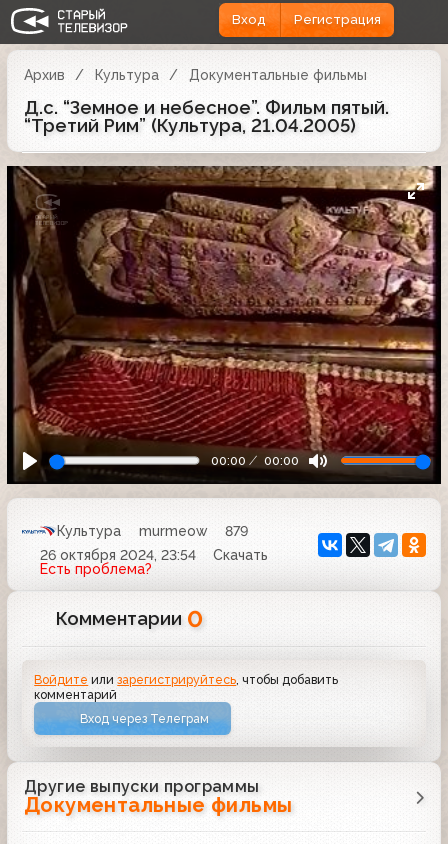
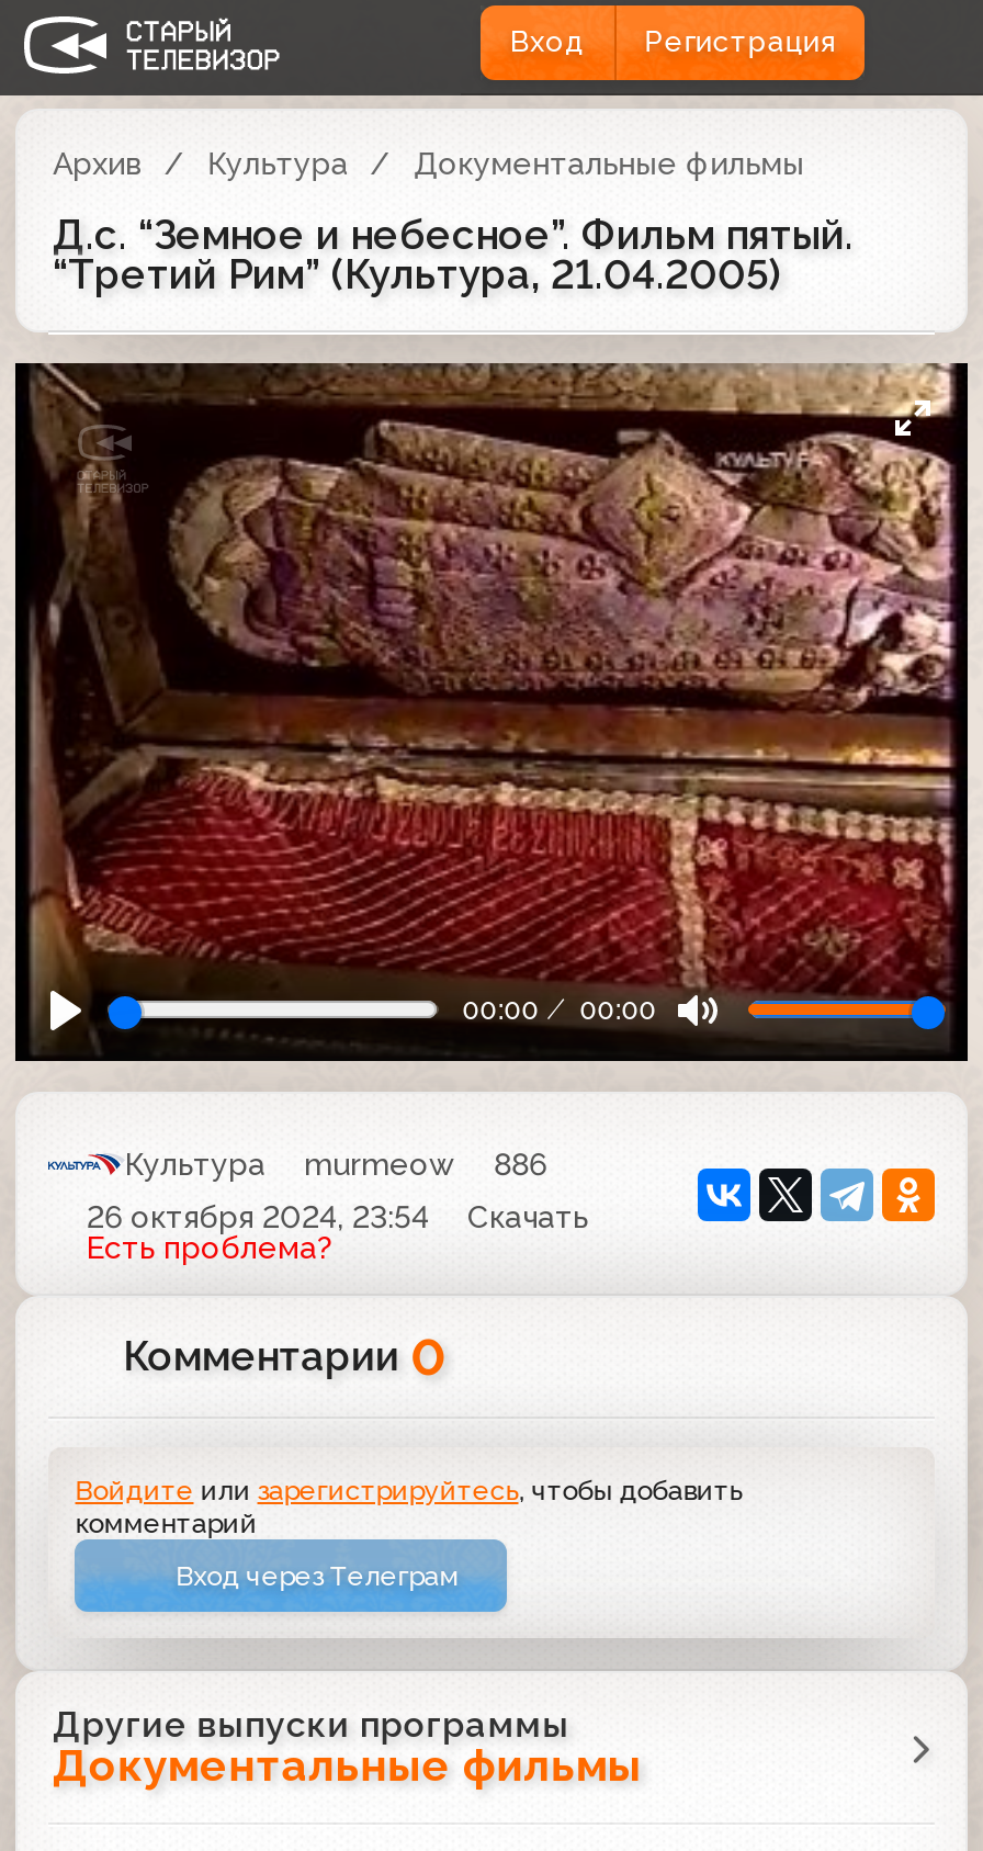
[57,523,248,539] Культура murmeow 879 -> [125,1146,546,1181] Культура murmeow 886

